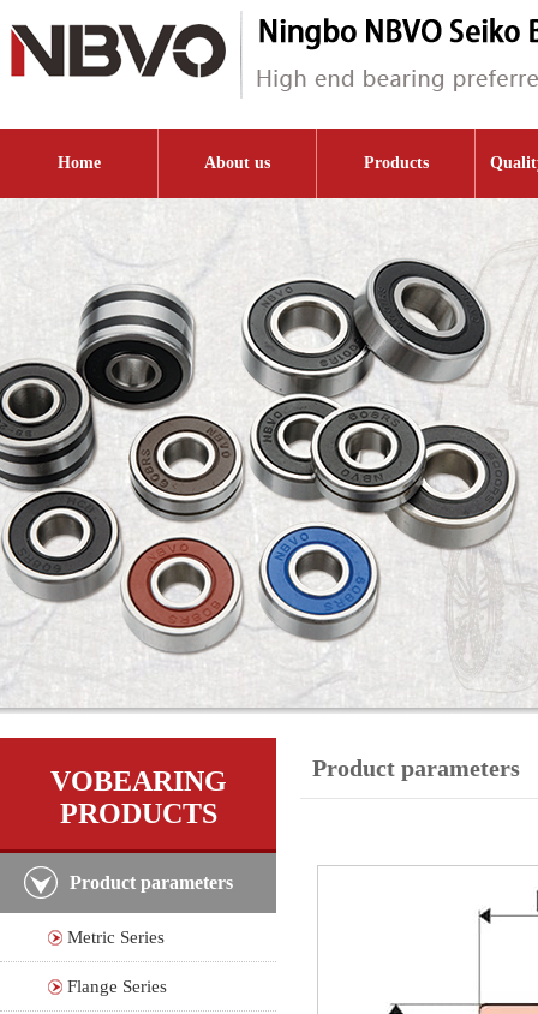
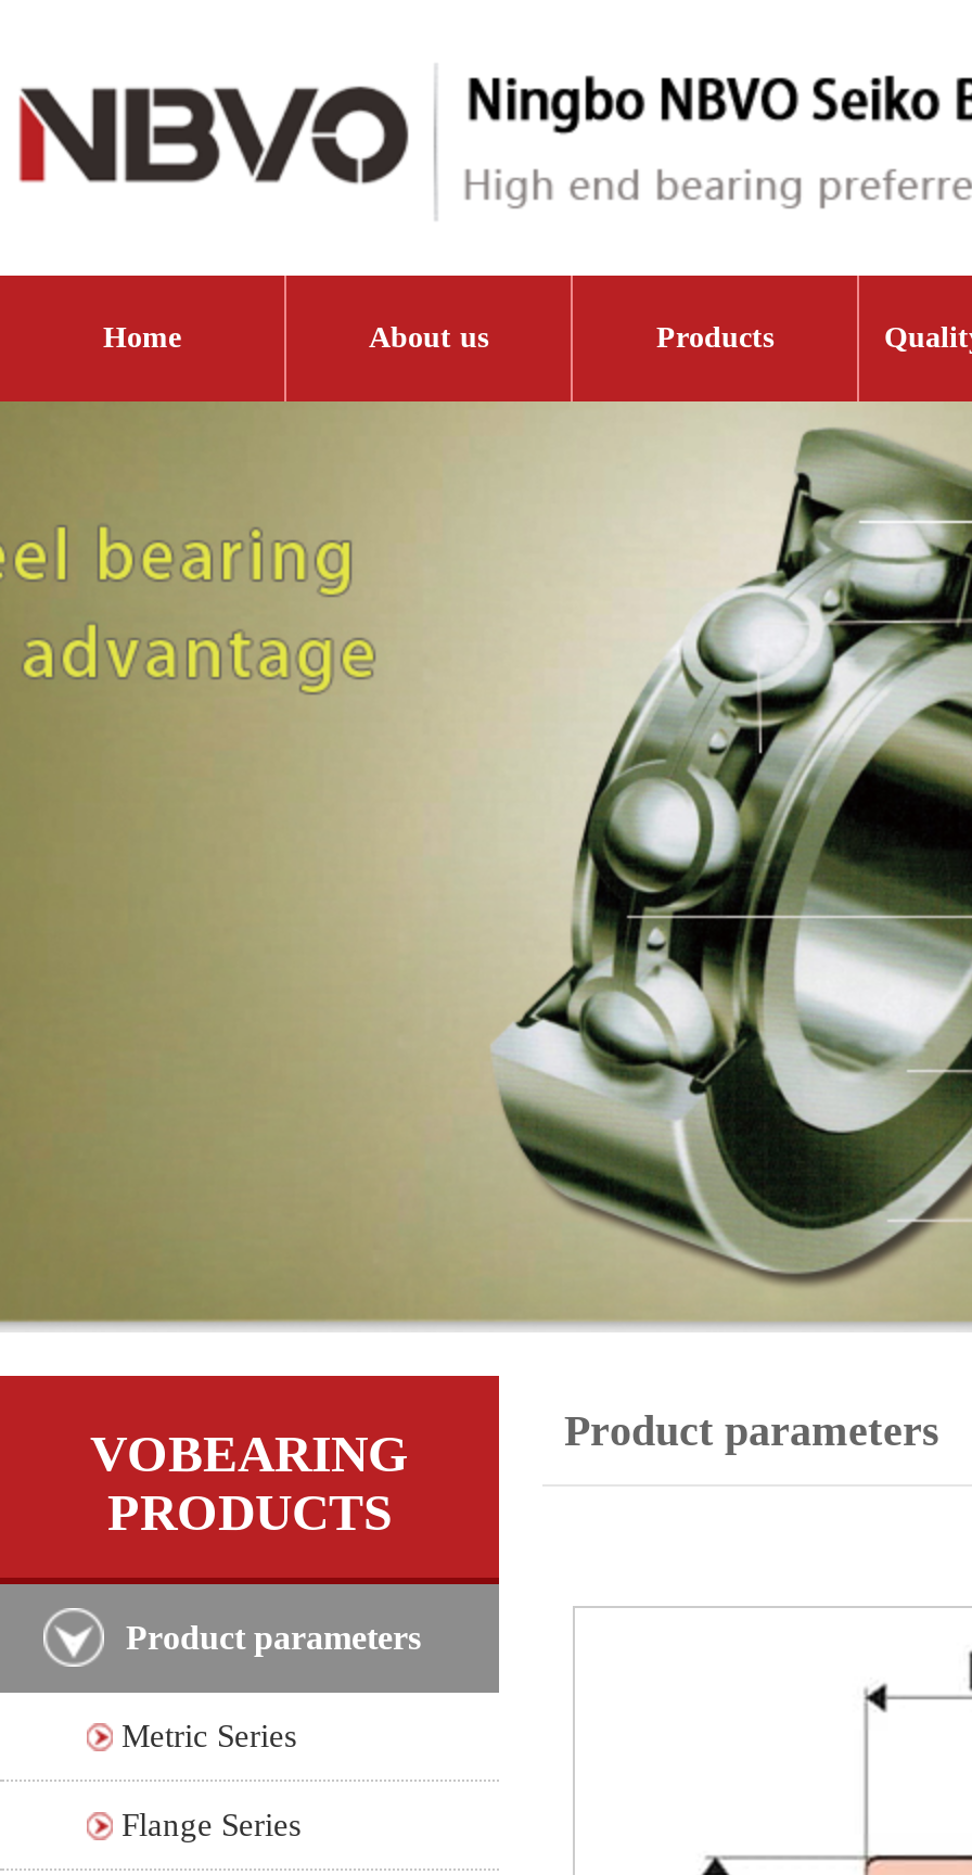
[4,197,534,708] [image] -> [7,399,965,1324] [image]

